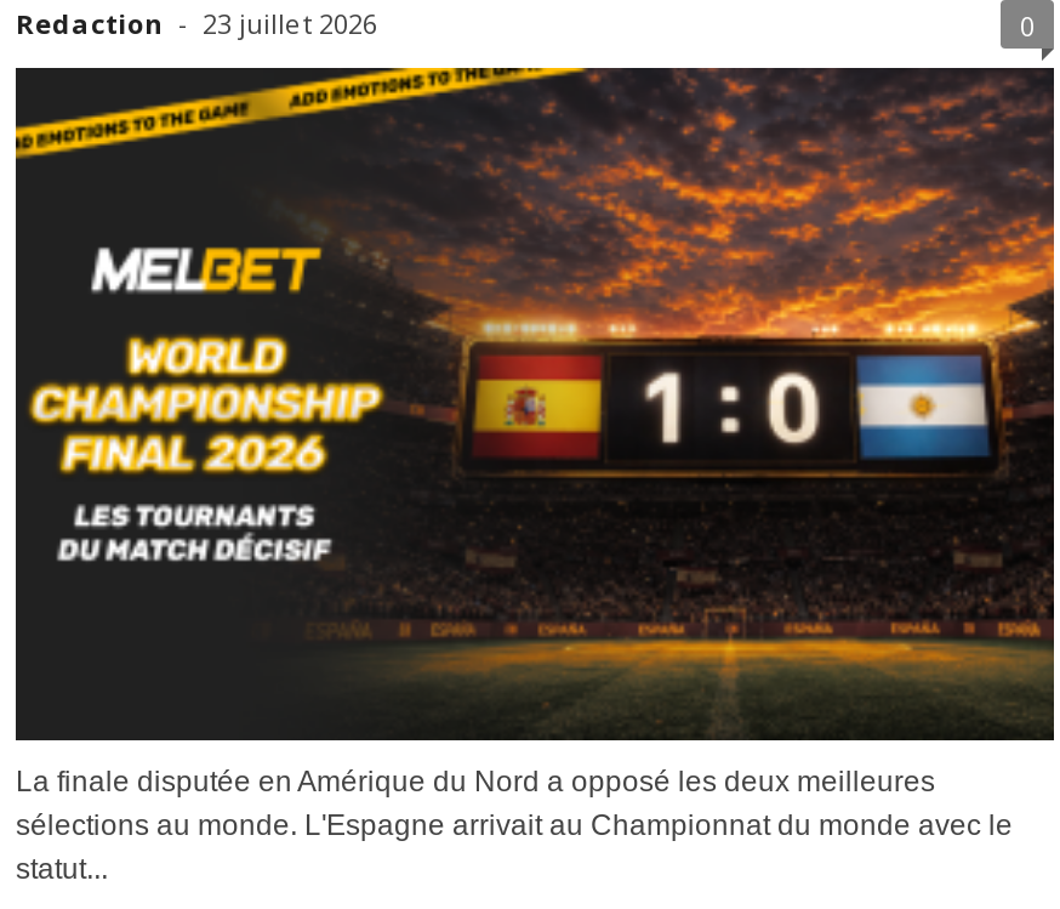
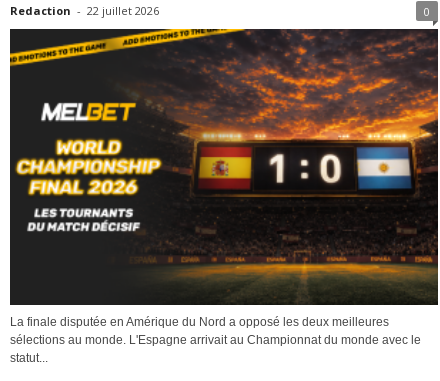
[16,6,377,43] Redaction - 23 juillet 2026 -> [10,3,159,18] Redaction - 22 juillet 2026

